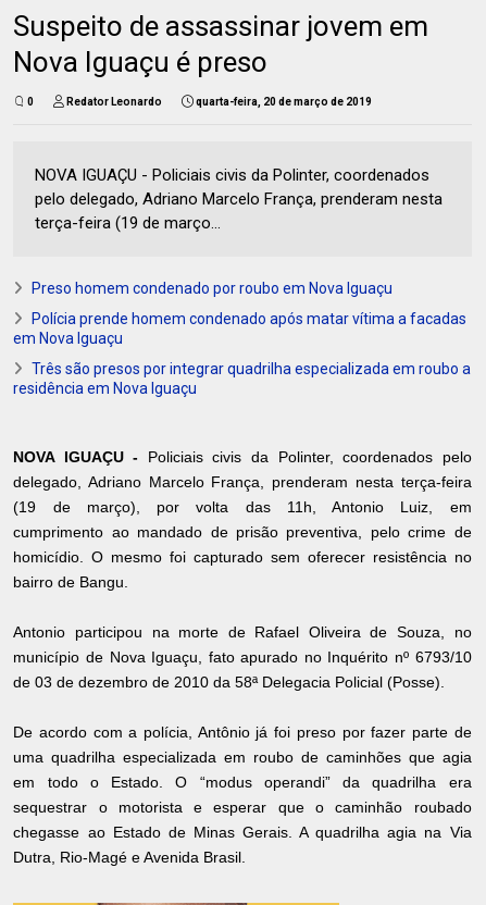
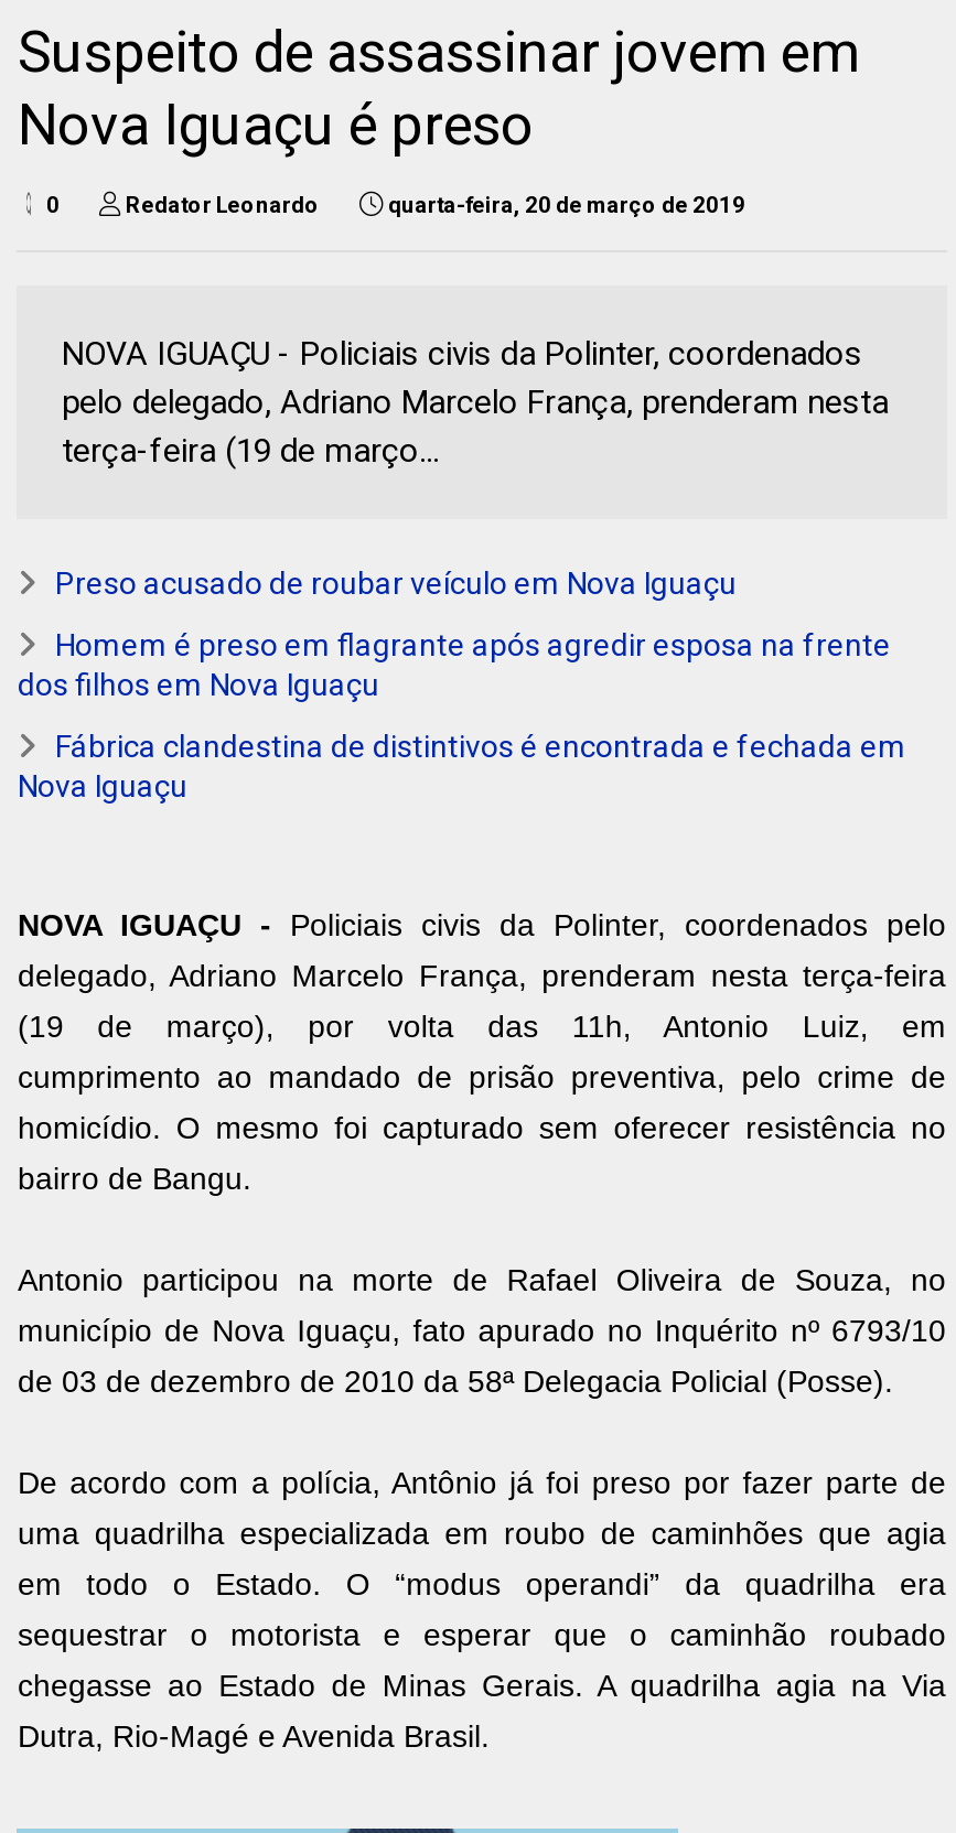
[32,279,393,297] Preso homem condenado por roubo em Nova Iguaçu -> [55,565,736,600] Preso acusado de roubar veículo em Nova Iguaçu
[13,310,467,347] Polícia prende homem condenado após matar vítima a facadas | em Nova Iguaçu -> [17,627,891,702] Homem é preso em flagrante após agredir esposa na frente | dos filhos em Nova Iguaçu
[13,360,471,397] Três são presos por integrar quadrilha especializada em roubo a | residência em Nova Iguaçu -> [17,728,906,803] Fábrica clandestina de distintivos é encontrada e fechada em | Nova Iguaçu

